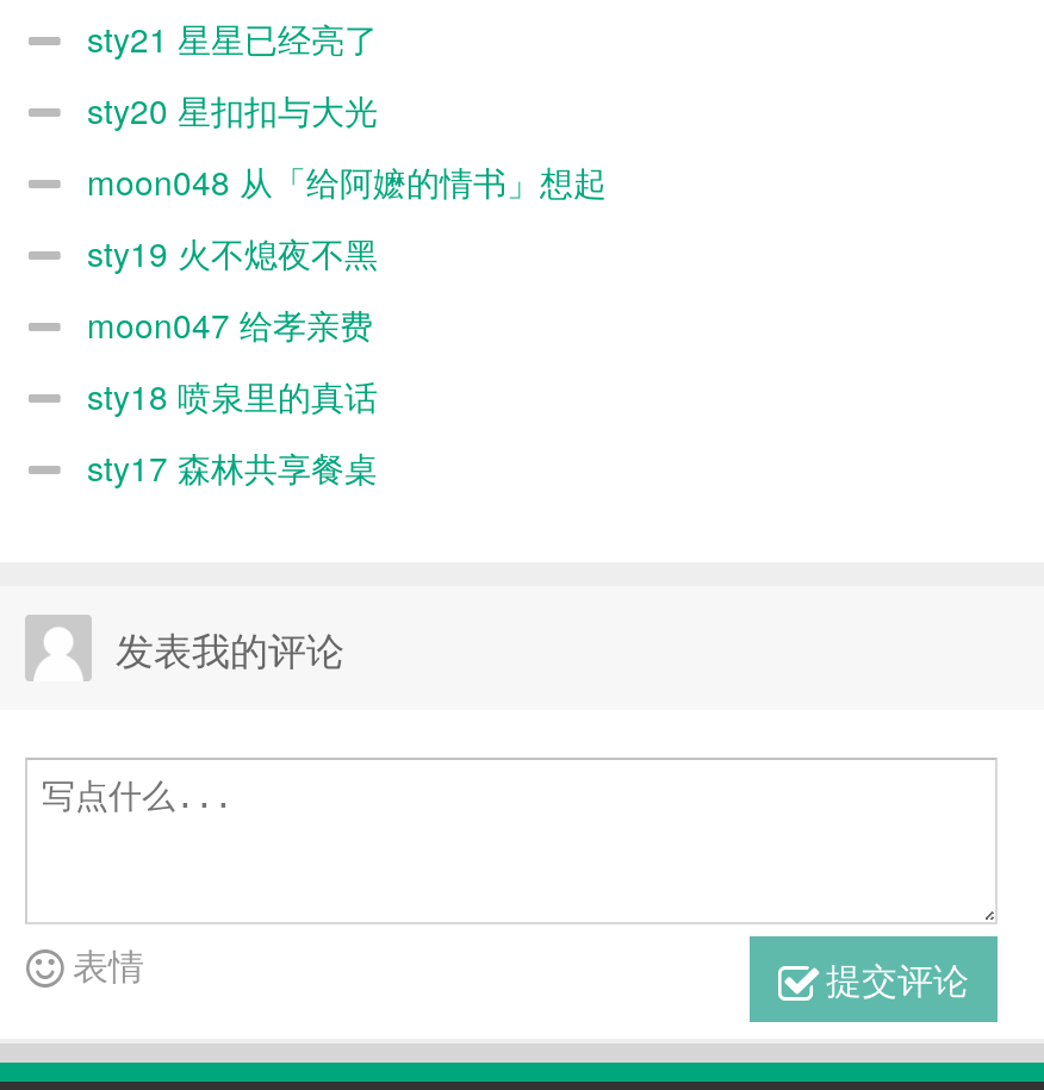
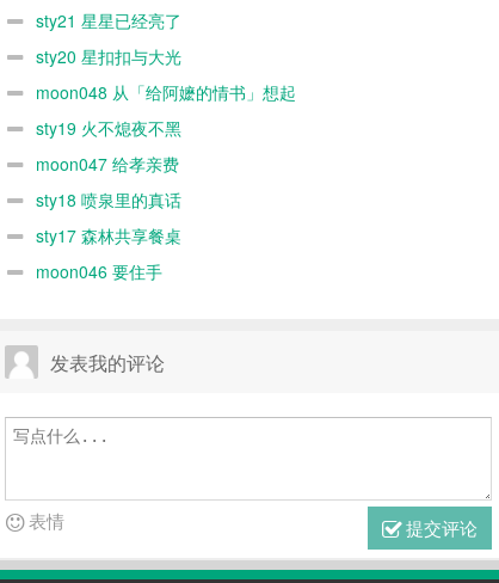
none -> [36,259,162,283] moon046 要住手

